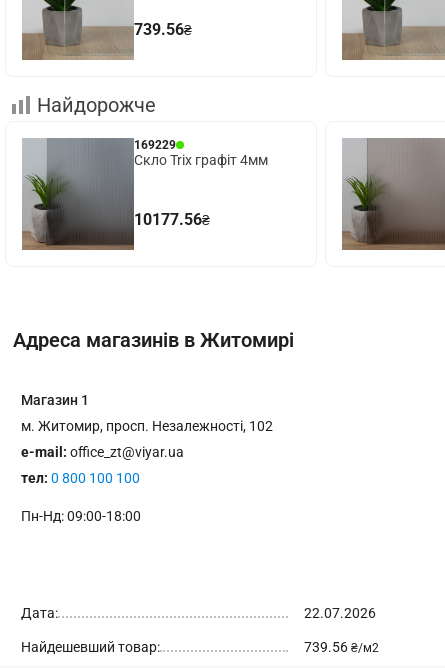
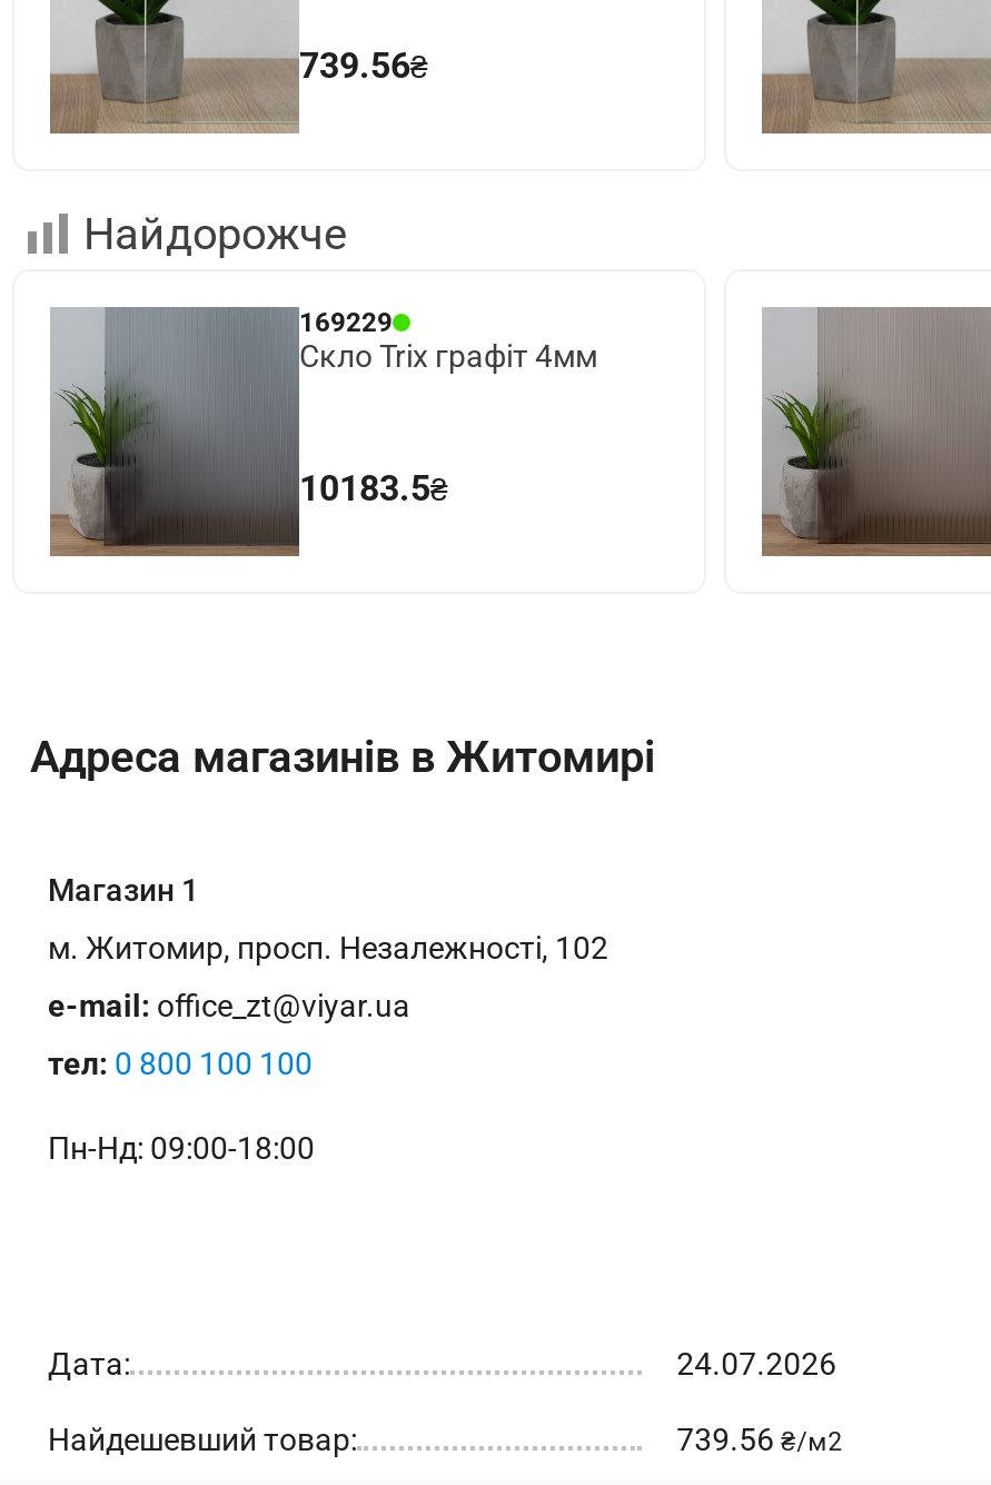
[134,210,210,229] 10177.56₴ -> [299,467,448,509] 10183.5₴
[304,605,376,621] 22.07.2026 -> [677,1346,837,1382] 24.07.2026

